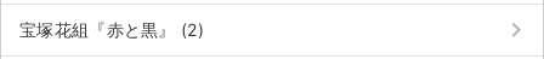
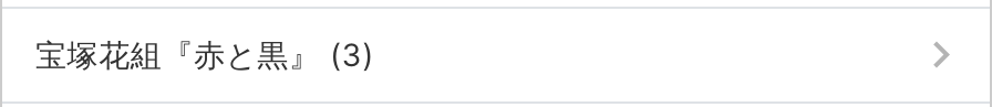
[19,20,204,40] 宝塚花組『赤と黒』 (2) -> [35,36,374,73] 宝塚花組『赤と黒』 (3)

